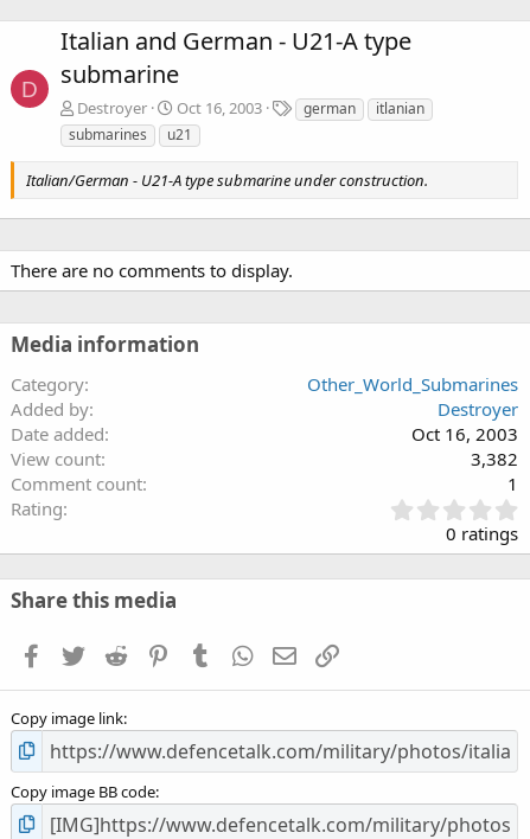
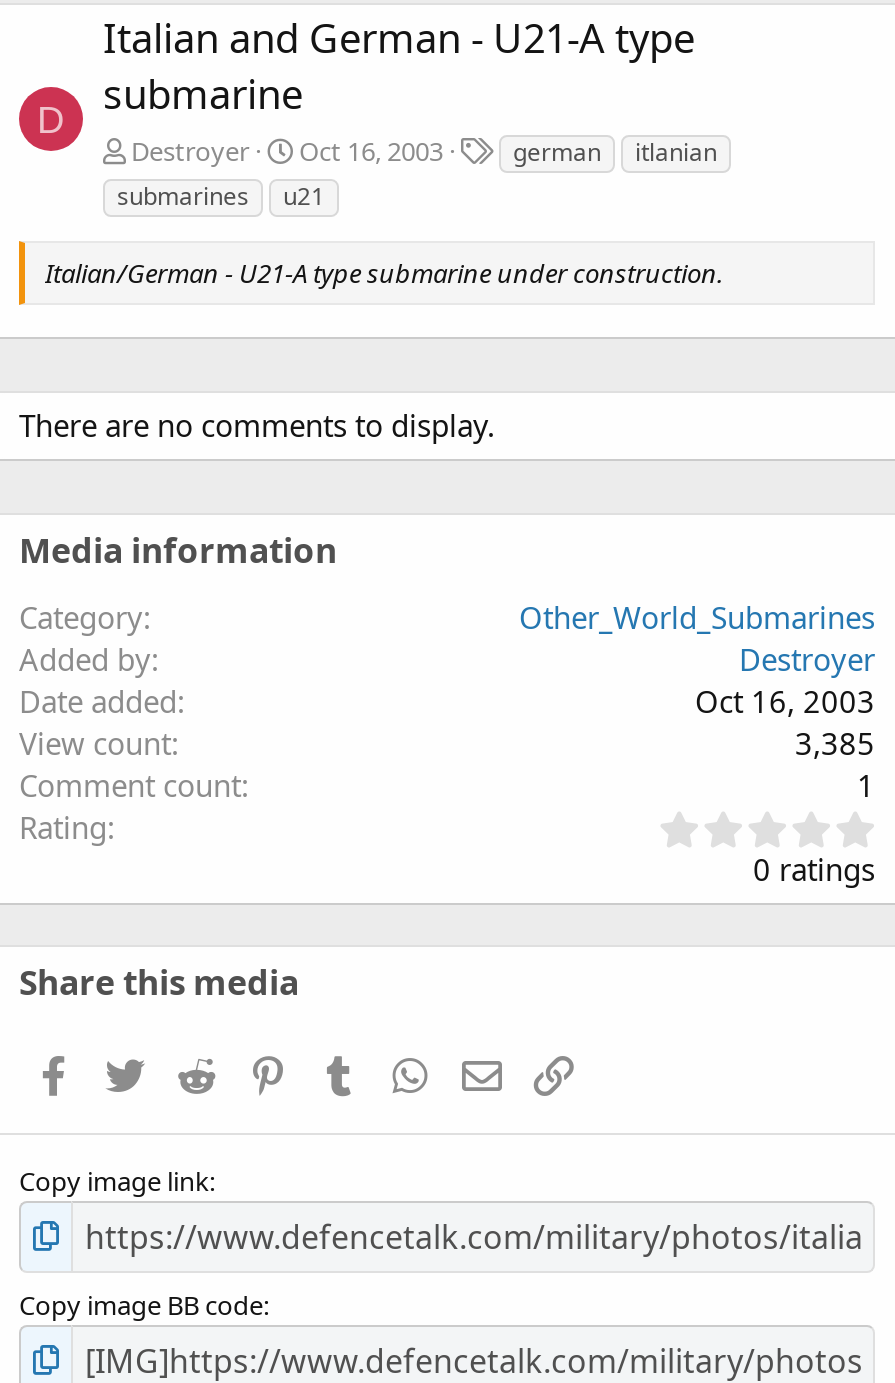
[471,447,518,471] 3,382 -> [795,724,875,764] 3,385

